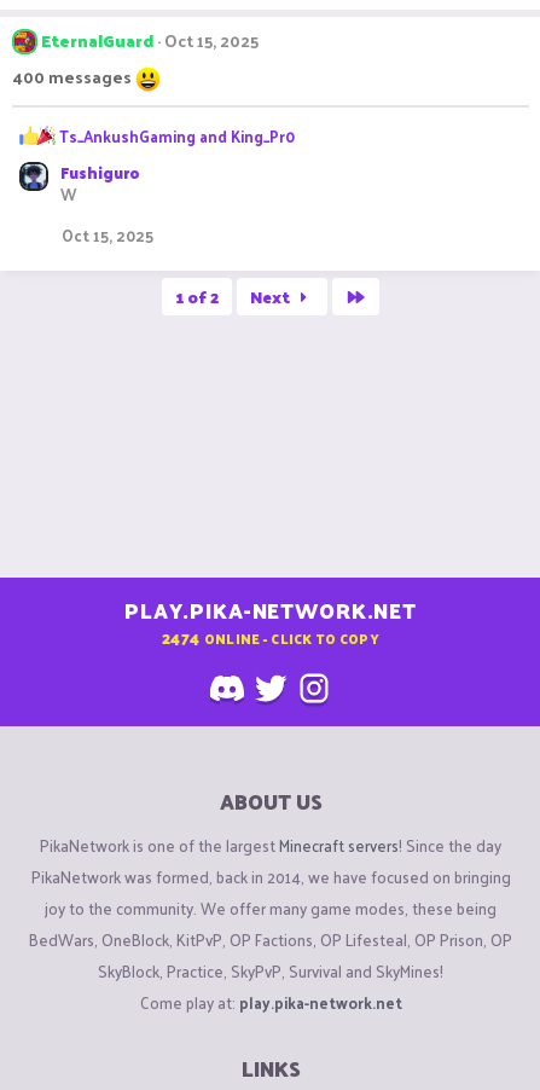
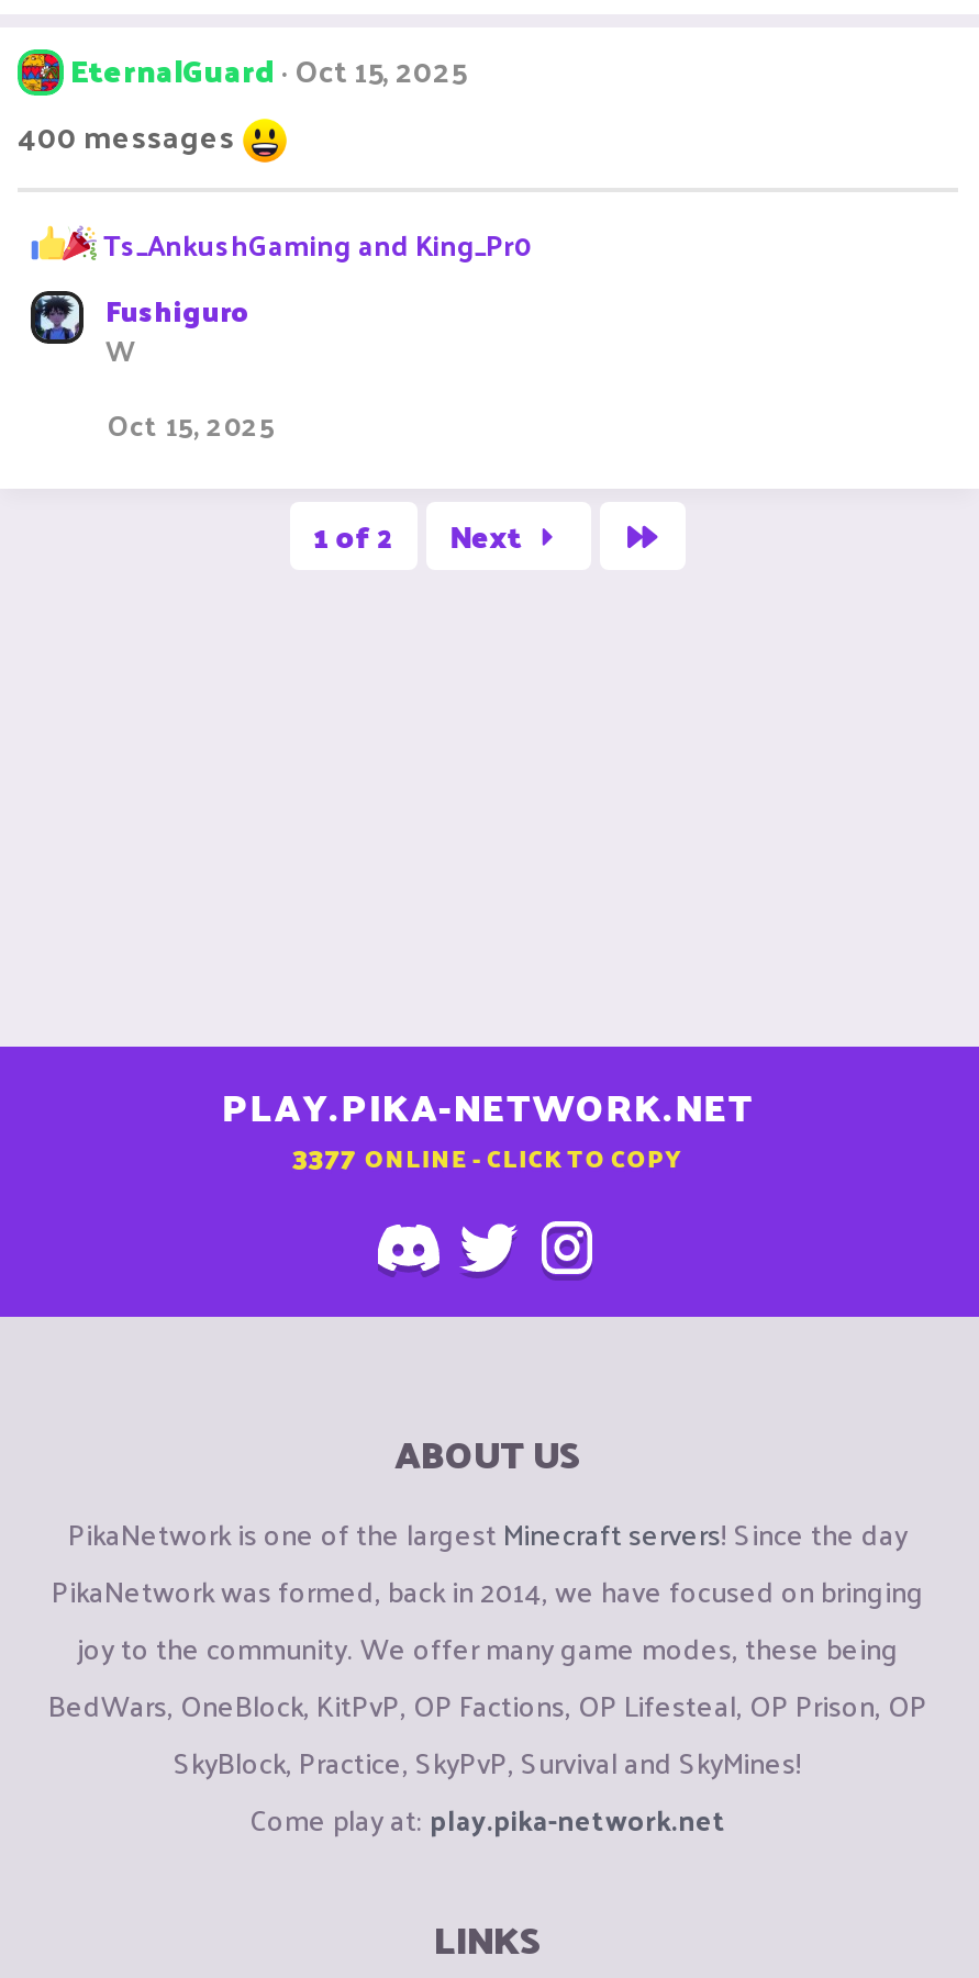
[162,624,379,652] 2474 ONLINE - CLICK TO COPY -> [292,1131,683,1181] 3377 ONLINE - CLICK TO COPY

